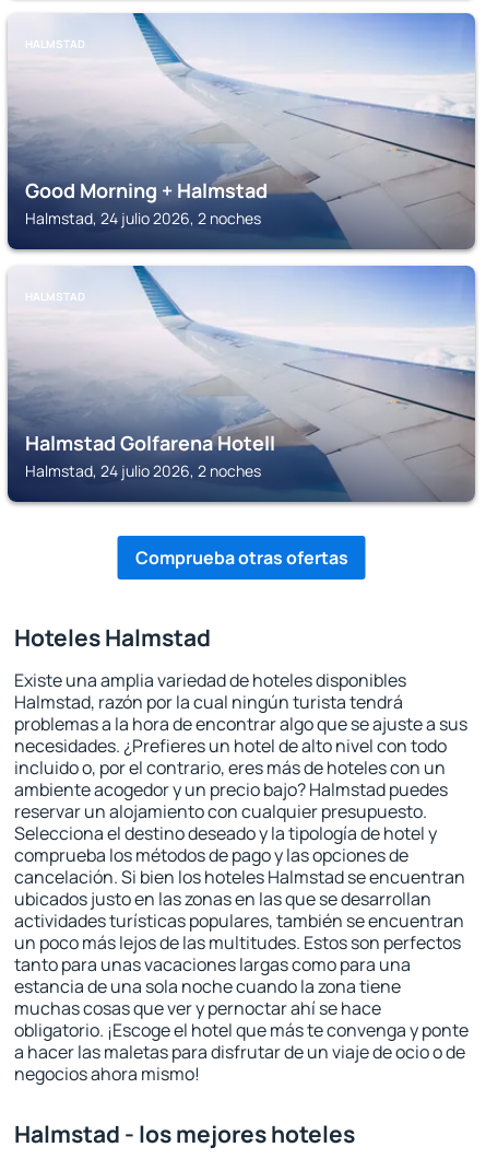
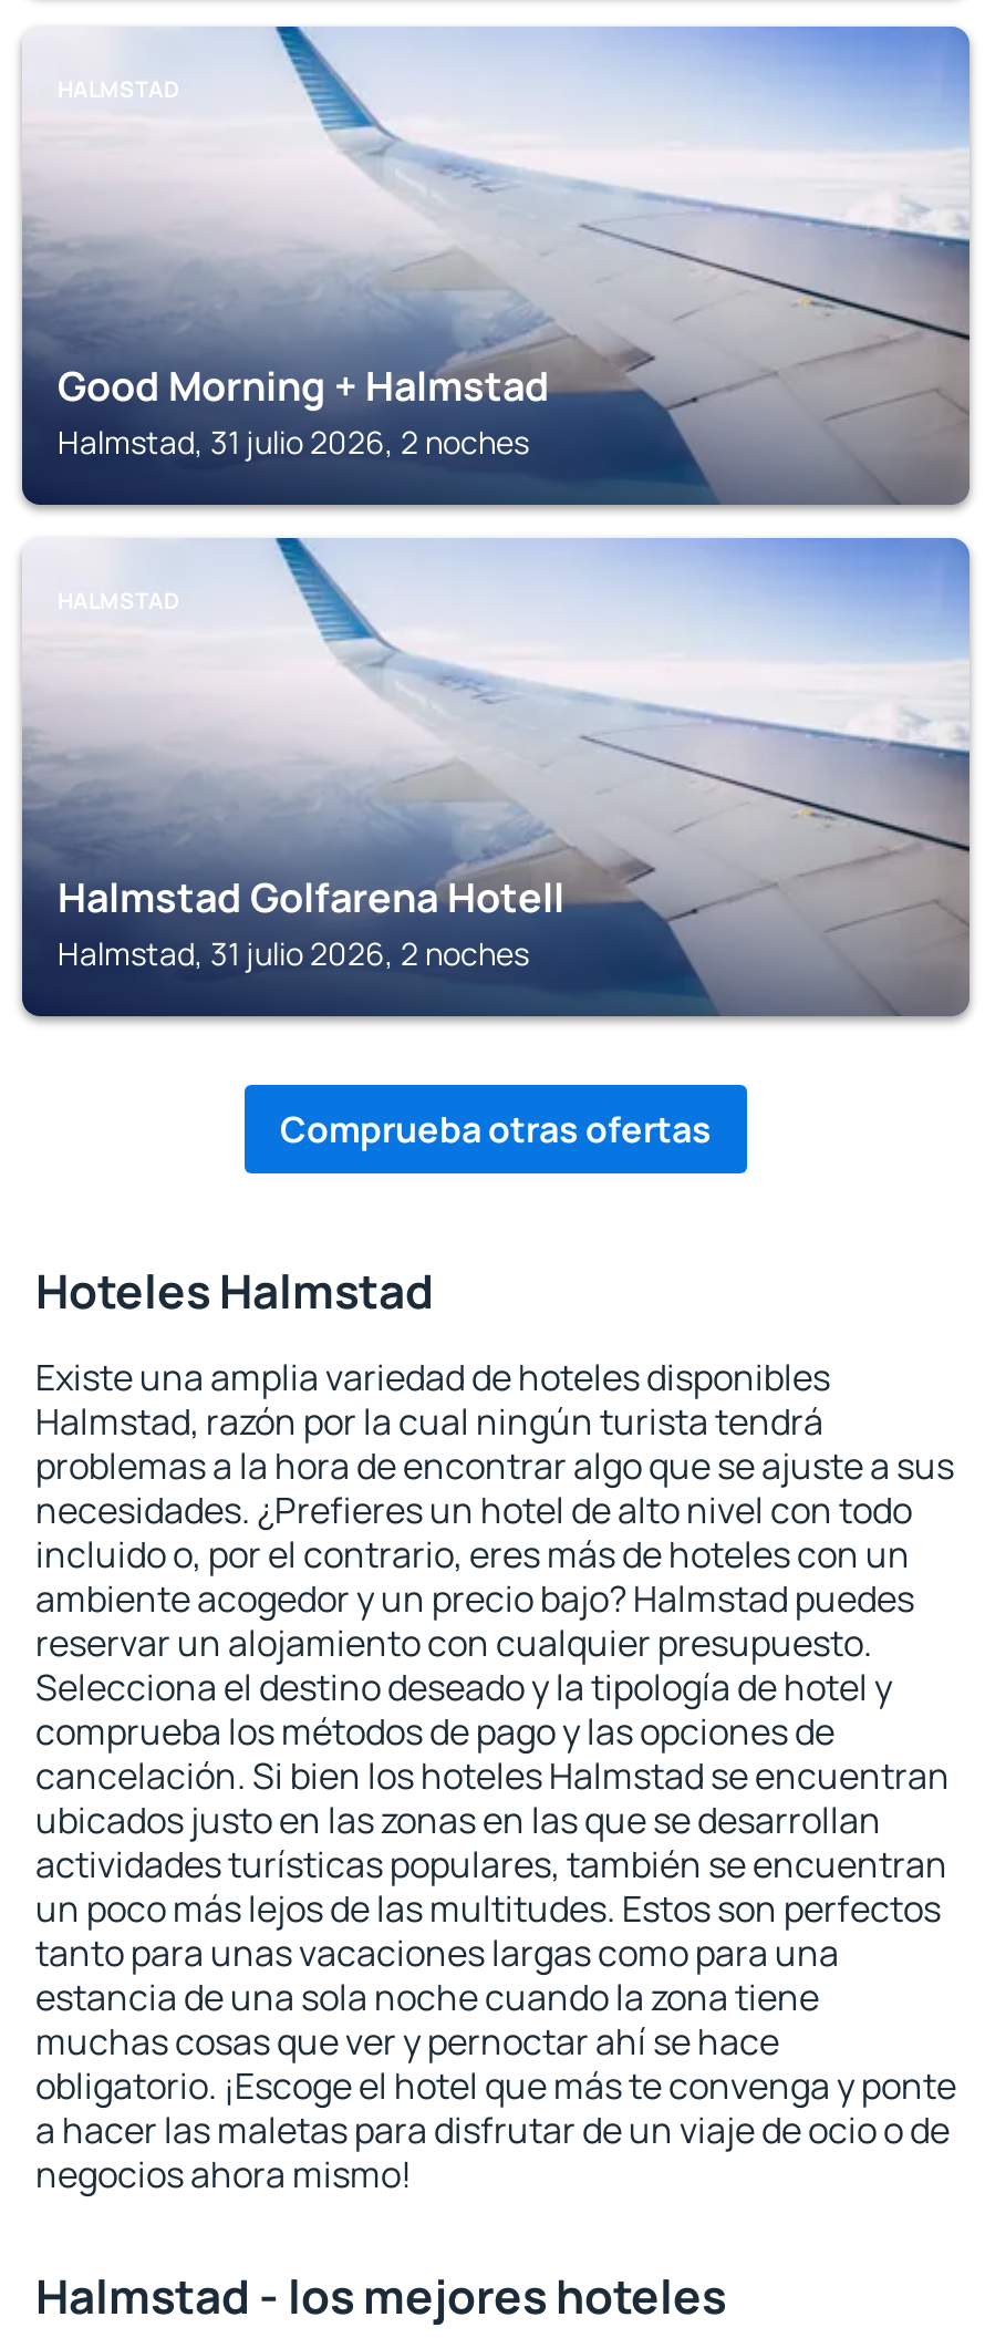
[25,208,261,229] Halmstad, 24 julio 2026, 2 noches -> [58,421,529,463] Halmstad, 31 julio 2026, 2 noches
[25,460,261,481] Halmstad, 24 julio 2026, 2 noches -> [58,932,529,974] Halmstad, 31 julio 2026, 2 noches

